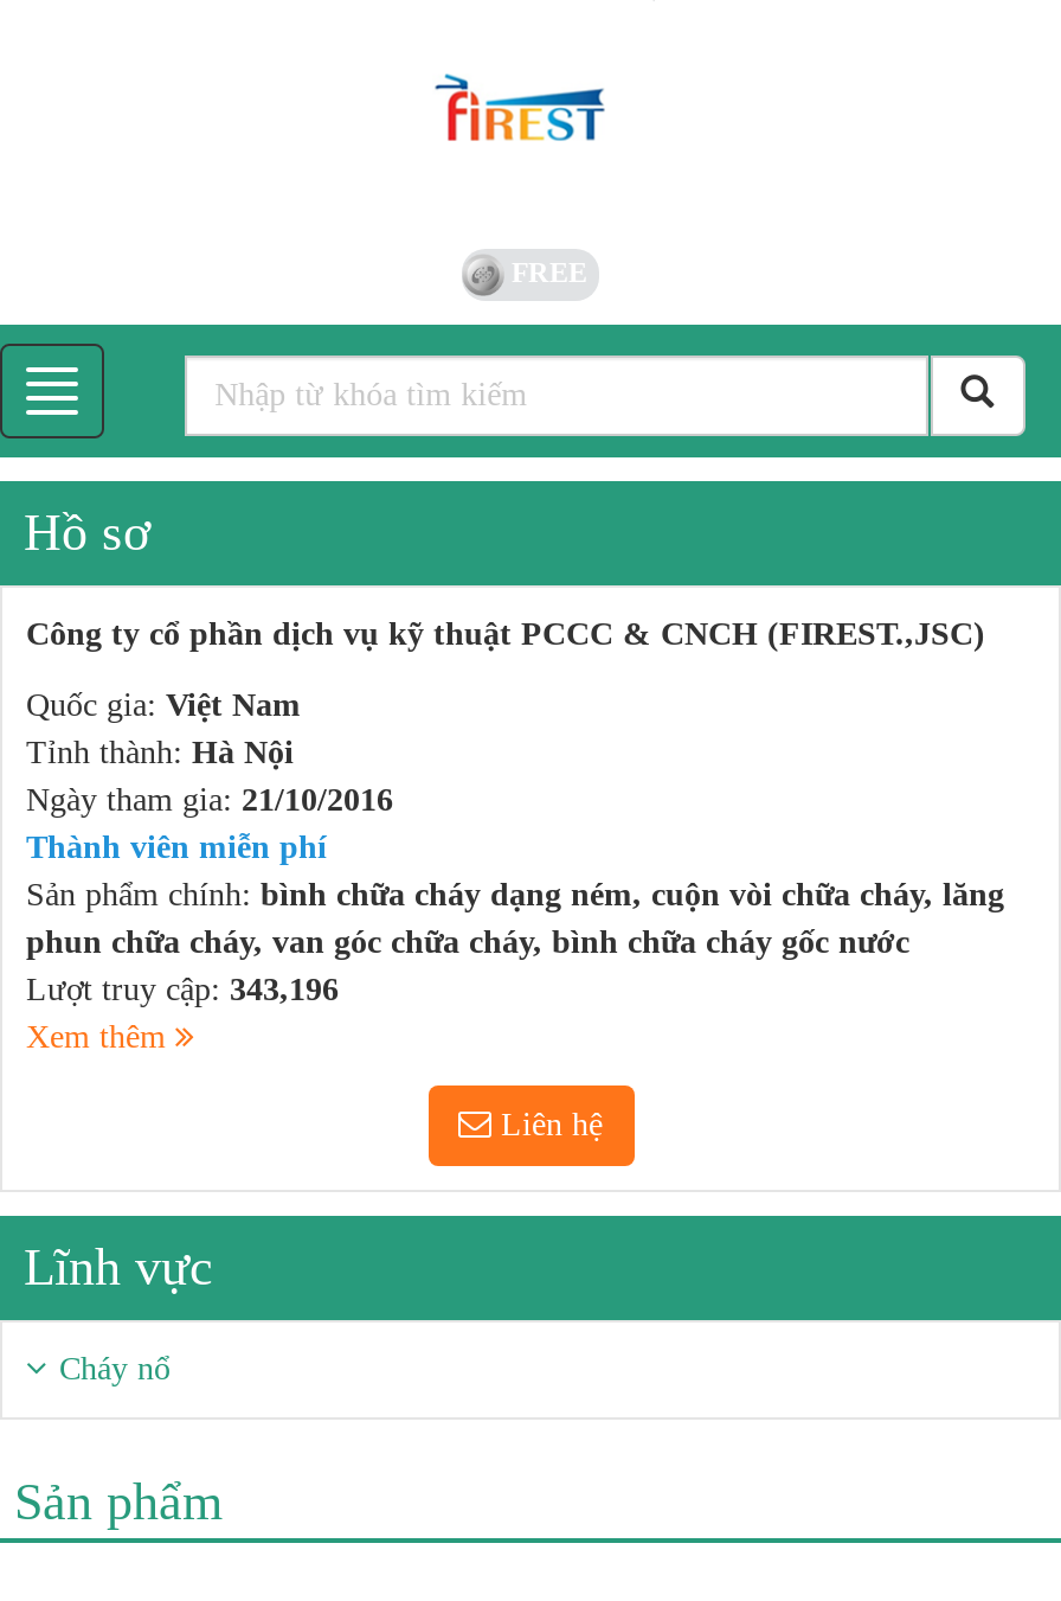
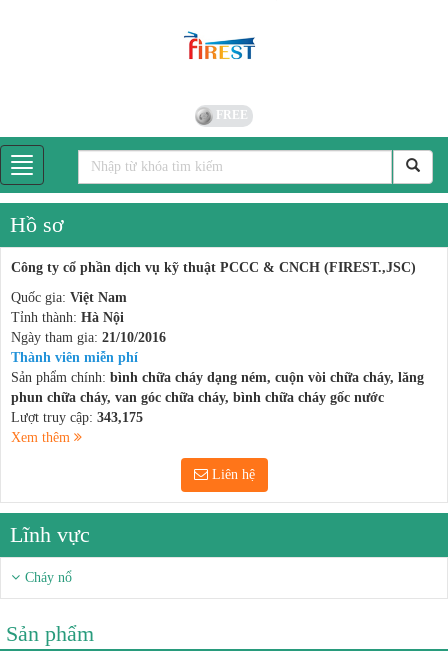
[26,972,339,1007] Lượt truy cập: 343,196 -> [11,410,143,425] Lượt truy cập: 343,175

